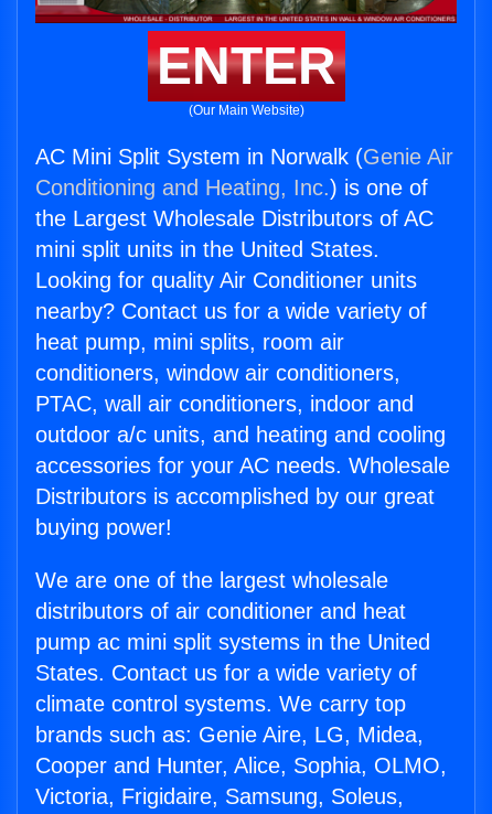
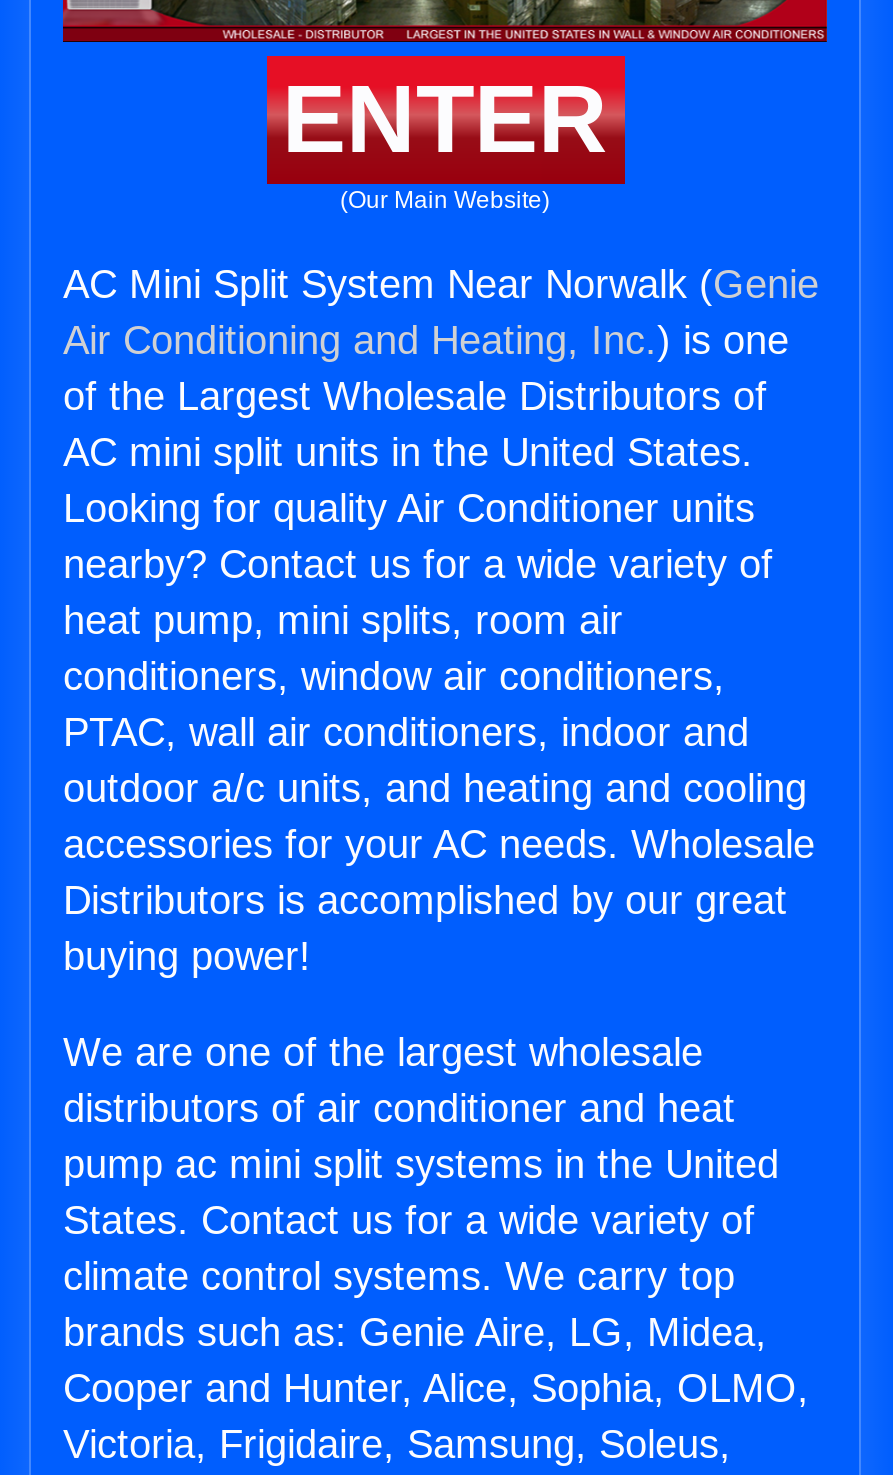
[35,145,453,262] AC Mini Split System in Norwalk (Genie Air | Conditioning and Heating, Inc.) is one of | the Largest Wholesale Distributors of AC | mini split units in the United States. -> [63,262,819,474] AC Mini Split System Near Norwalk (Genie | Air Conditioning and Heating, Inc.) is one | of the Largest Wholesale Distributors of | AC mini split units in the United States.

